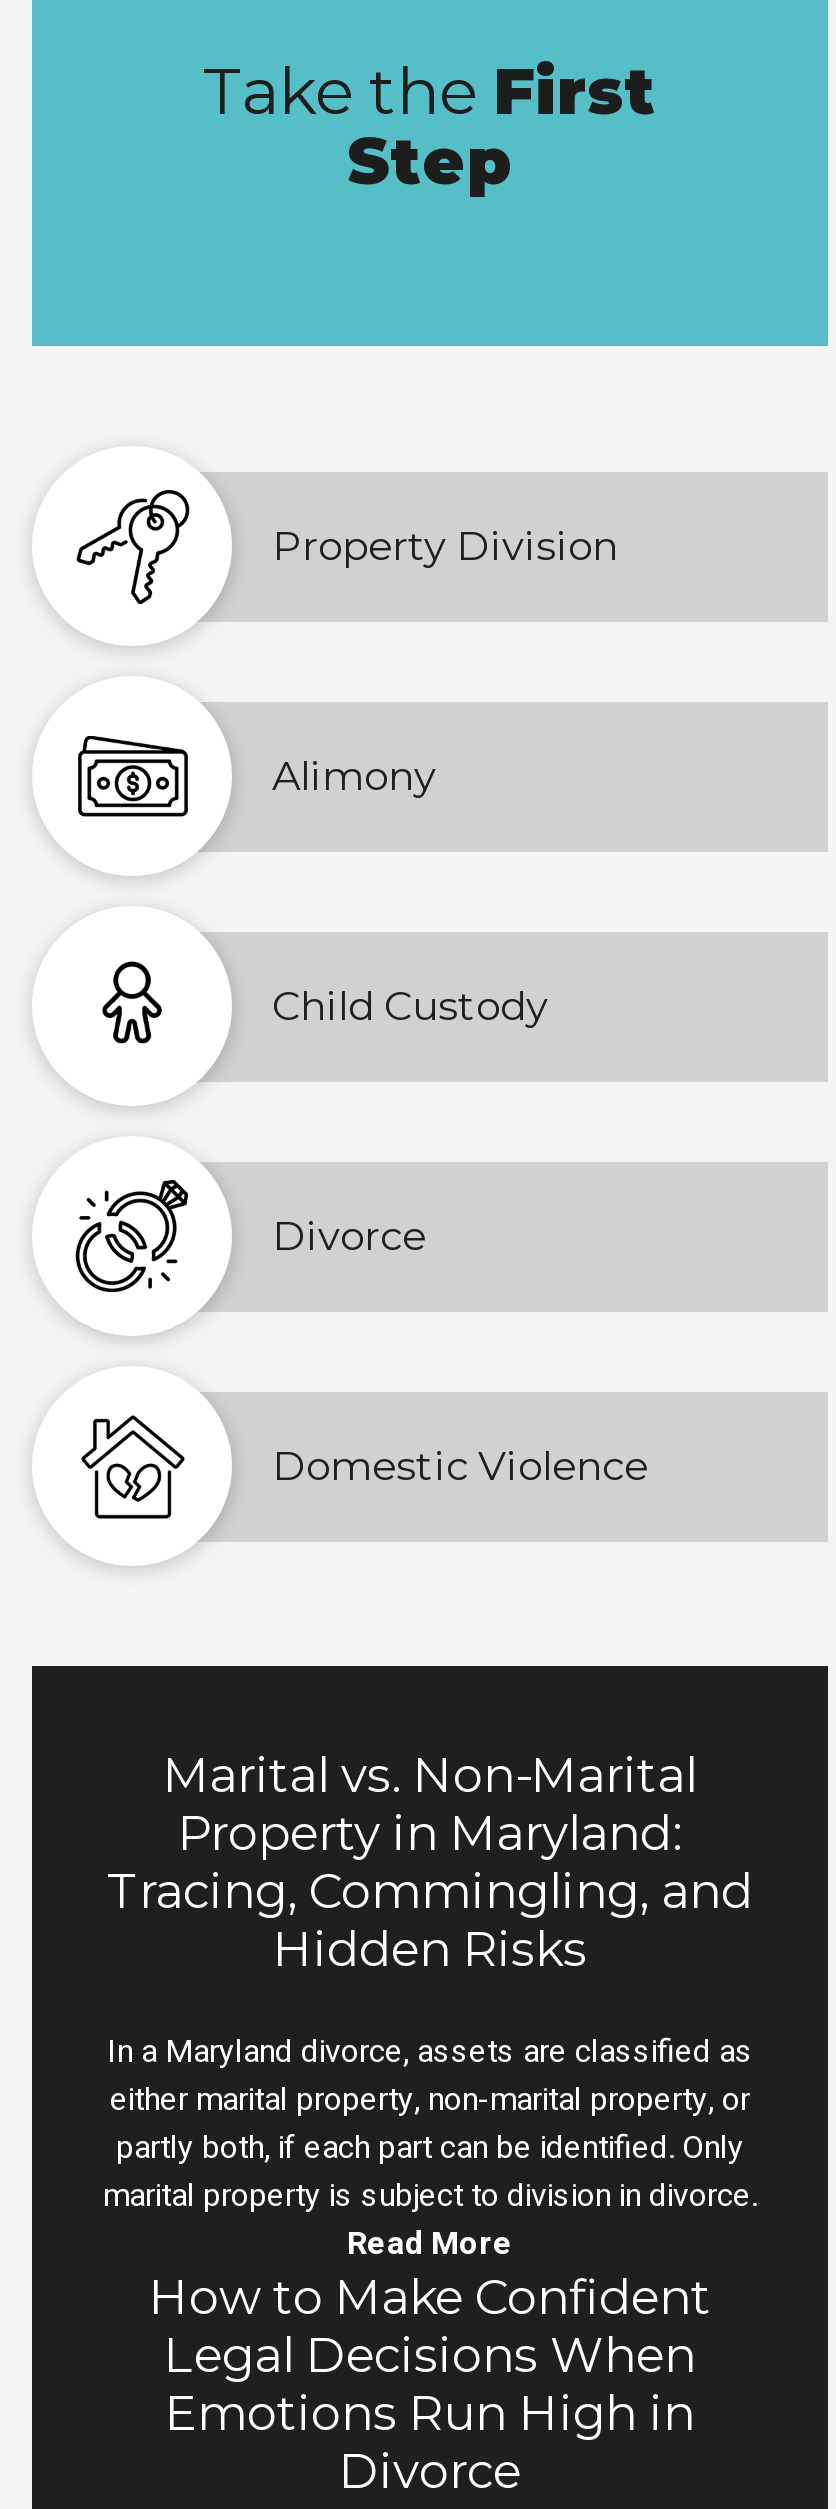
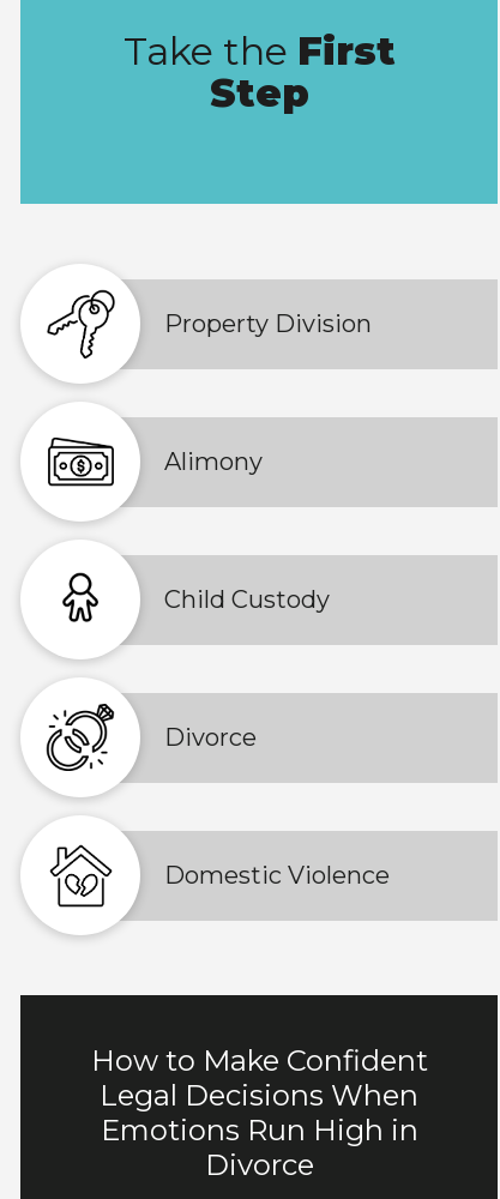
[103,1746,757,2268] Marital vs. Non-Marital | Property in Maryland: | Tracing, Commingling, and | Hidden Risks | In a Maryland divorce, assets are classified as | either marital property, non-marital property, or | partly both, if each part can be identified. Only | marital property is subject to division in divorce. | Read More -> none

